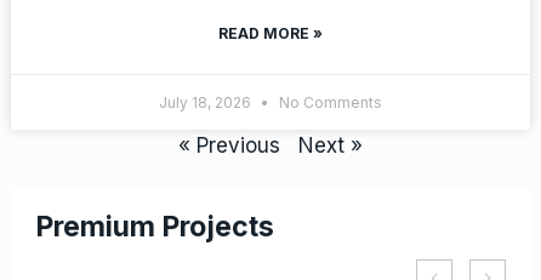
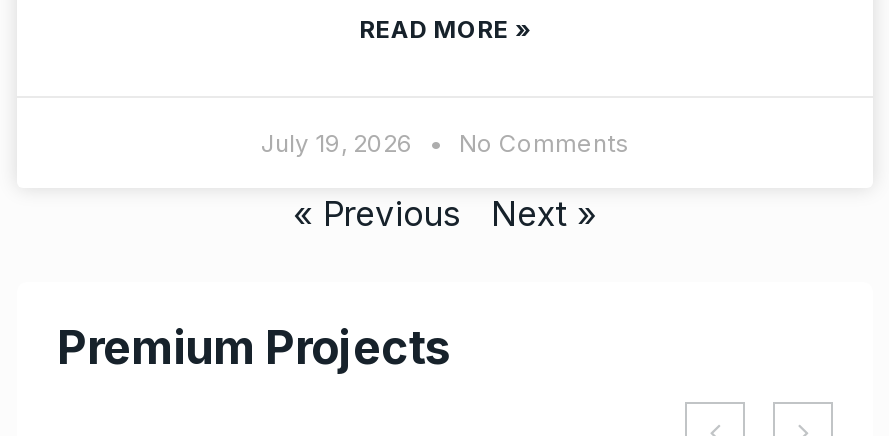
[159,93,382,112] July 18, 2026 No Comments -> [261,128,629,158] July 19, 2026 No Comments

